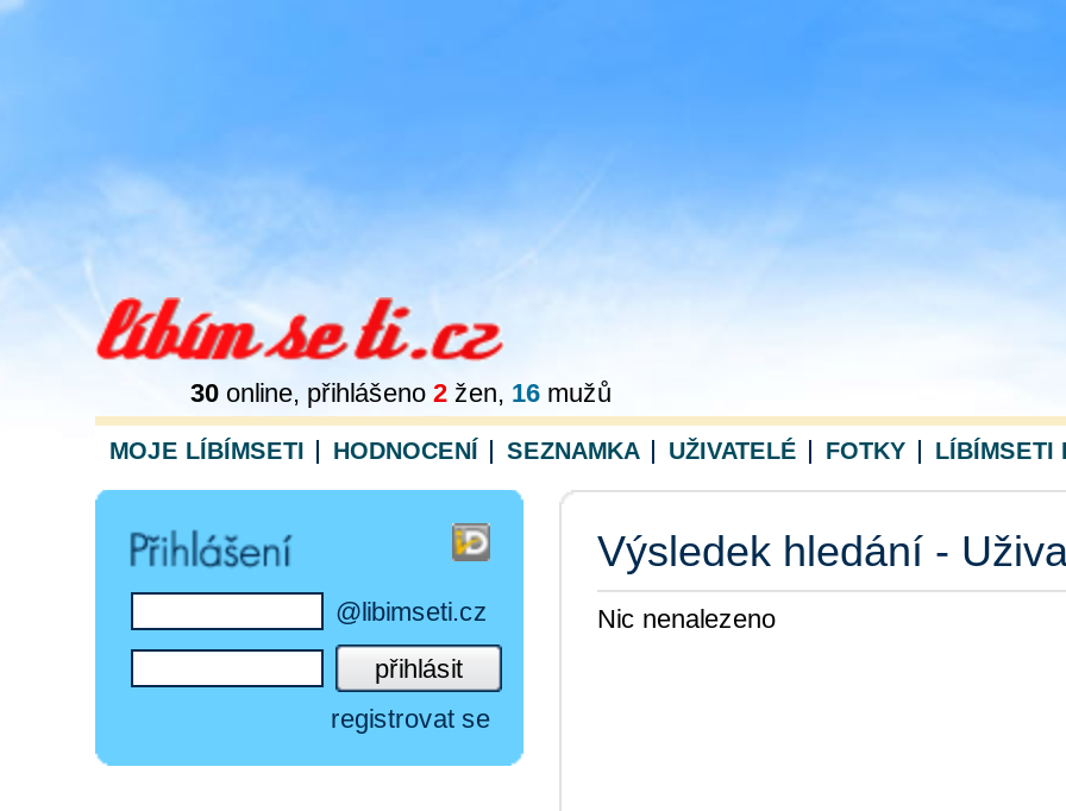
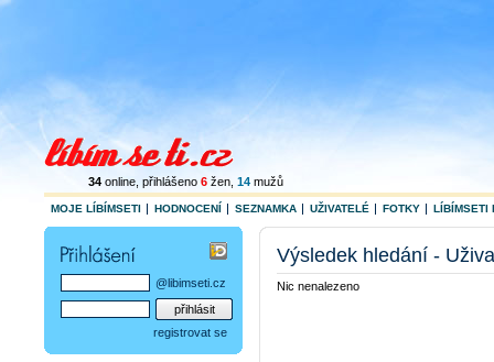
[190,378,612,407] 30 online, přihlášeno 2 žen, 16 mužů -> [88,175,283,188] 34 online, přihlášeno 6 žen, 14 mužů

